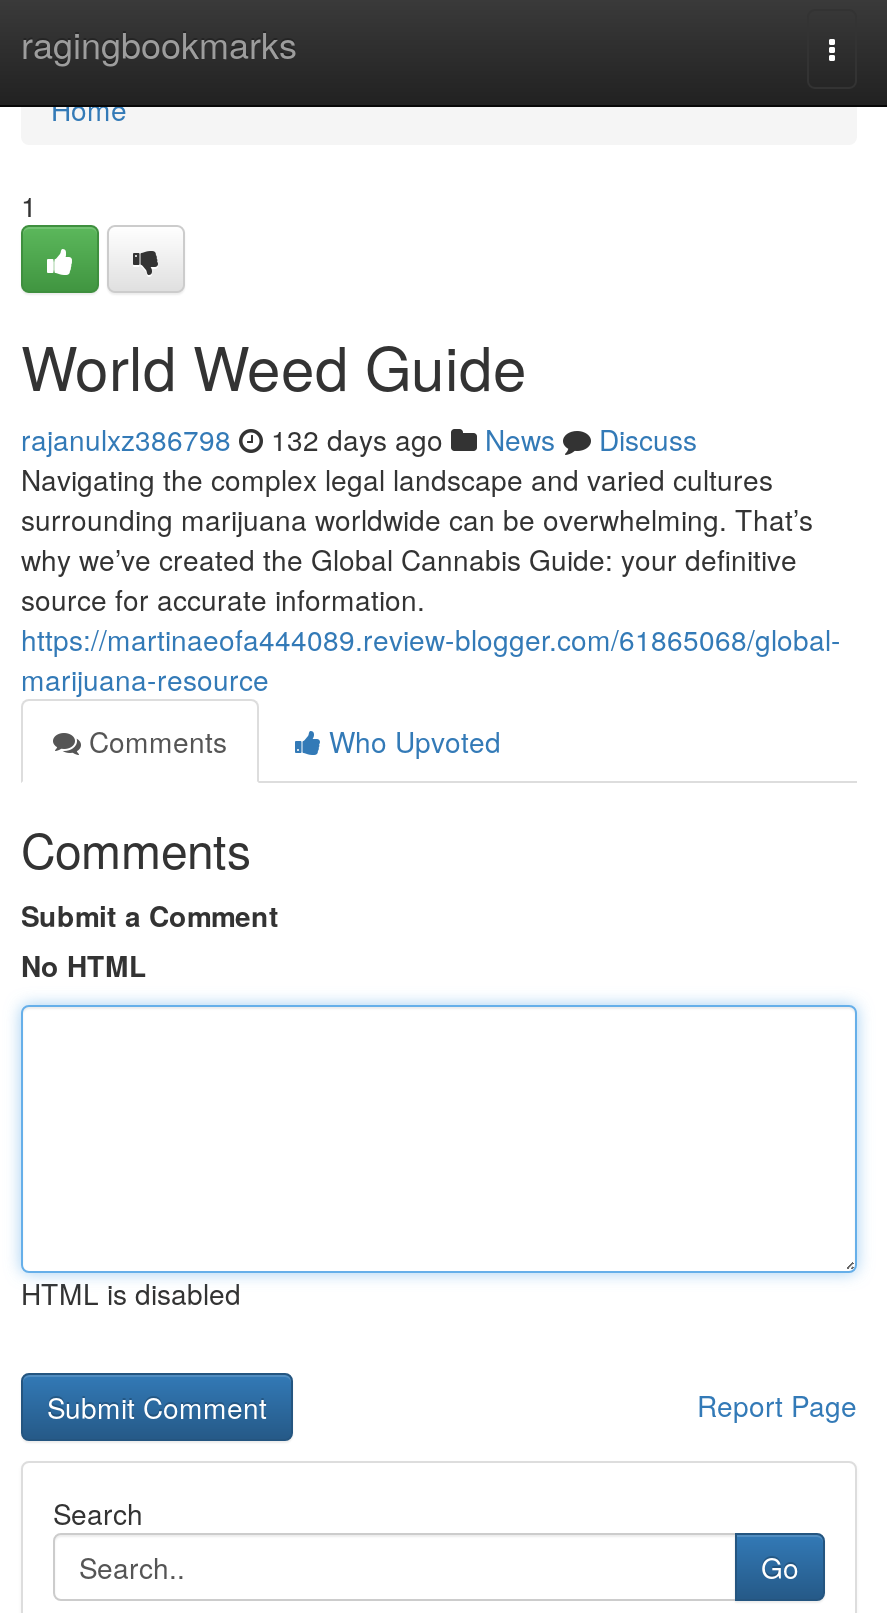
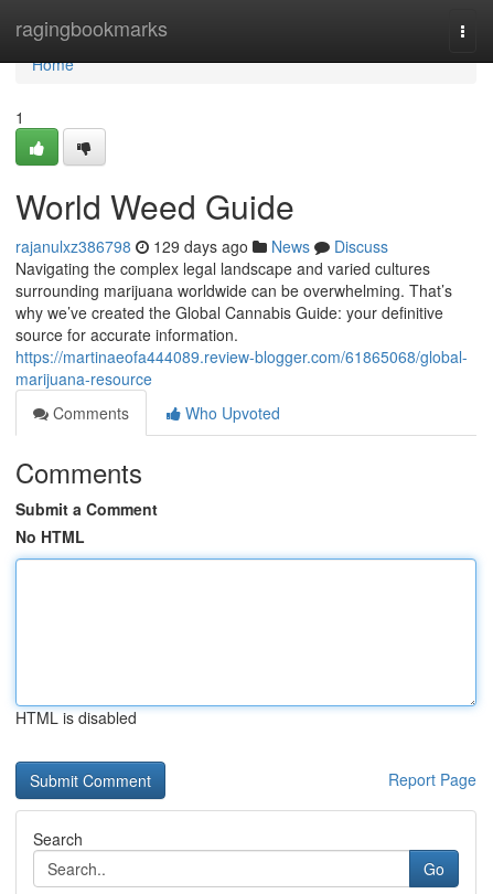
[21,419,697,459] rajanulxz386798 132 days ago News Discuss -> [15,235,388,257] rajanulxz386798 129 days ago News Discuss

